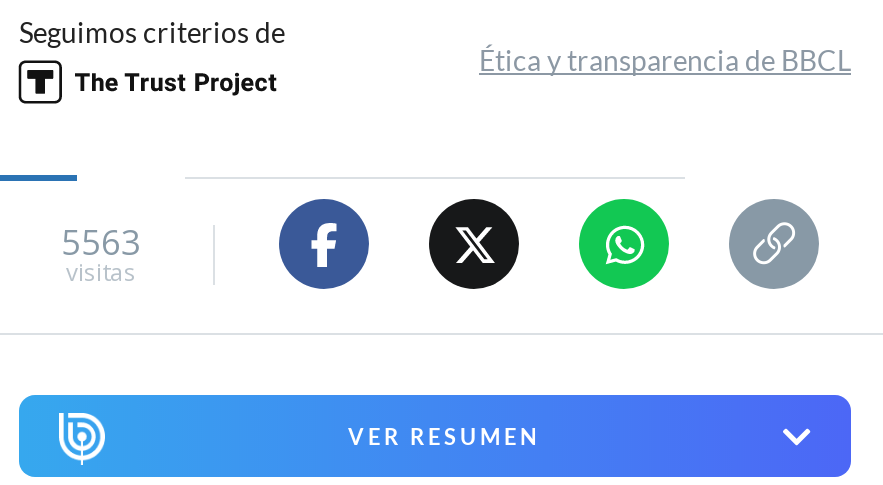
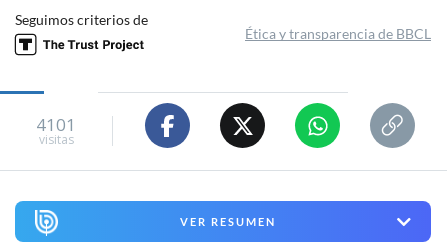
[61,219,141,265] 5563 -> [36,113,76,136] 4101

